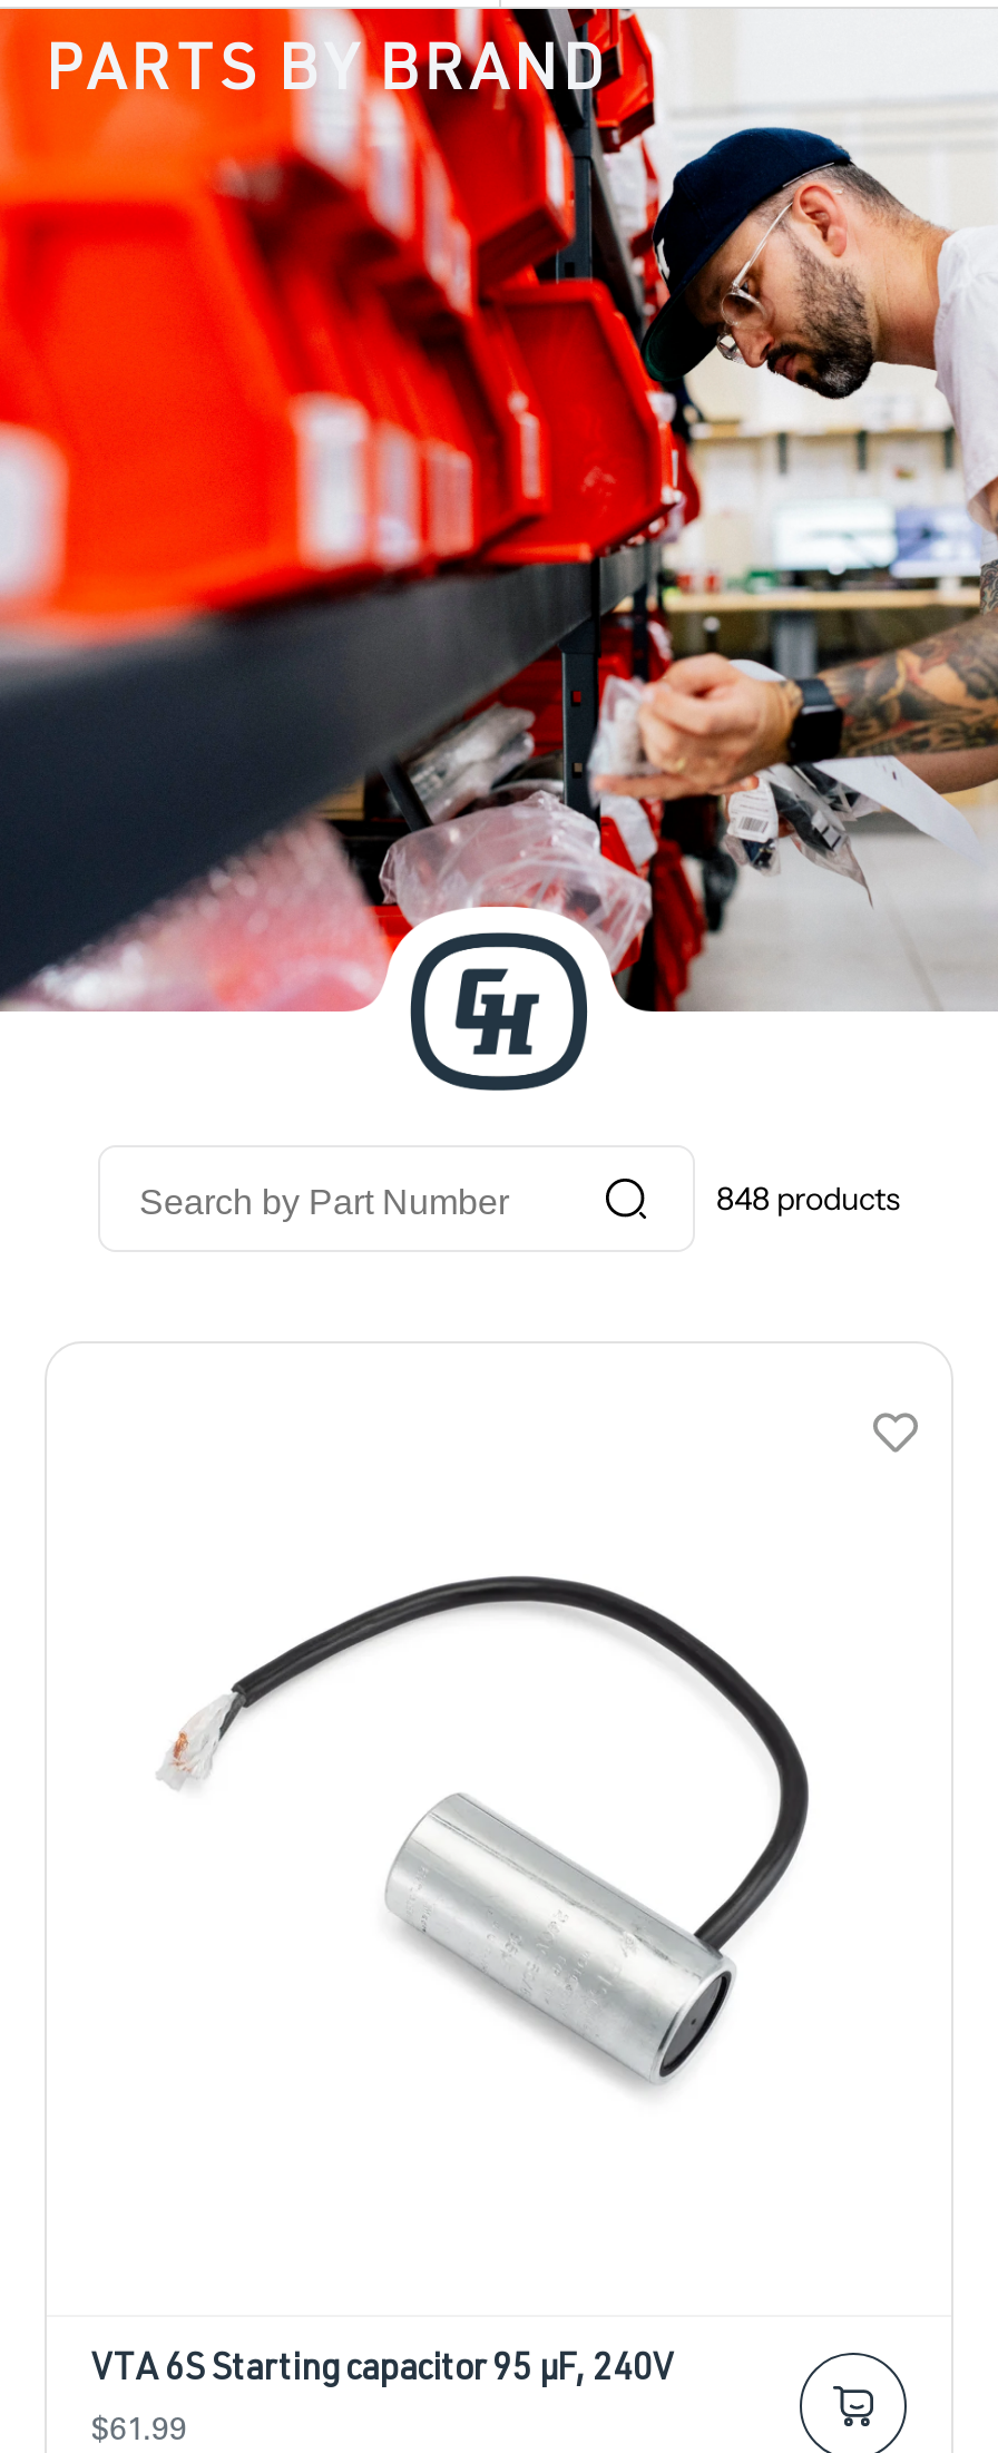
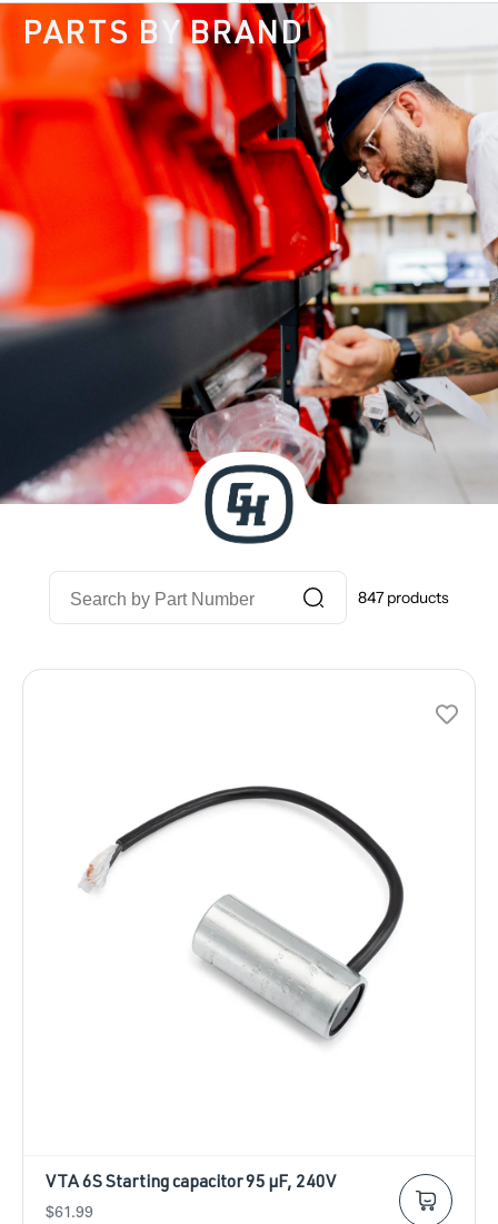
[716,1179,901,1219] 848 products -> [358,588,449,608] 847 products

